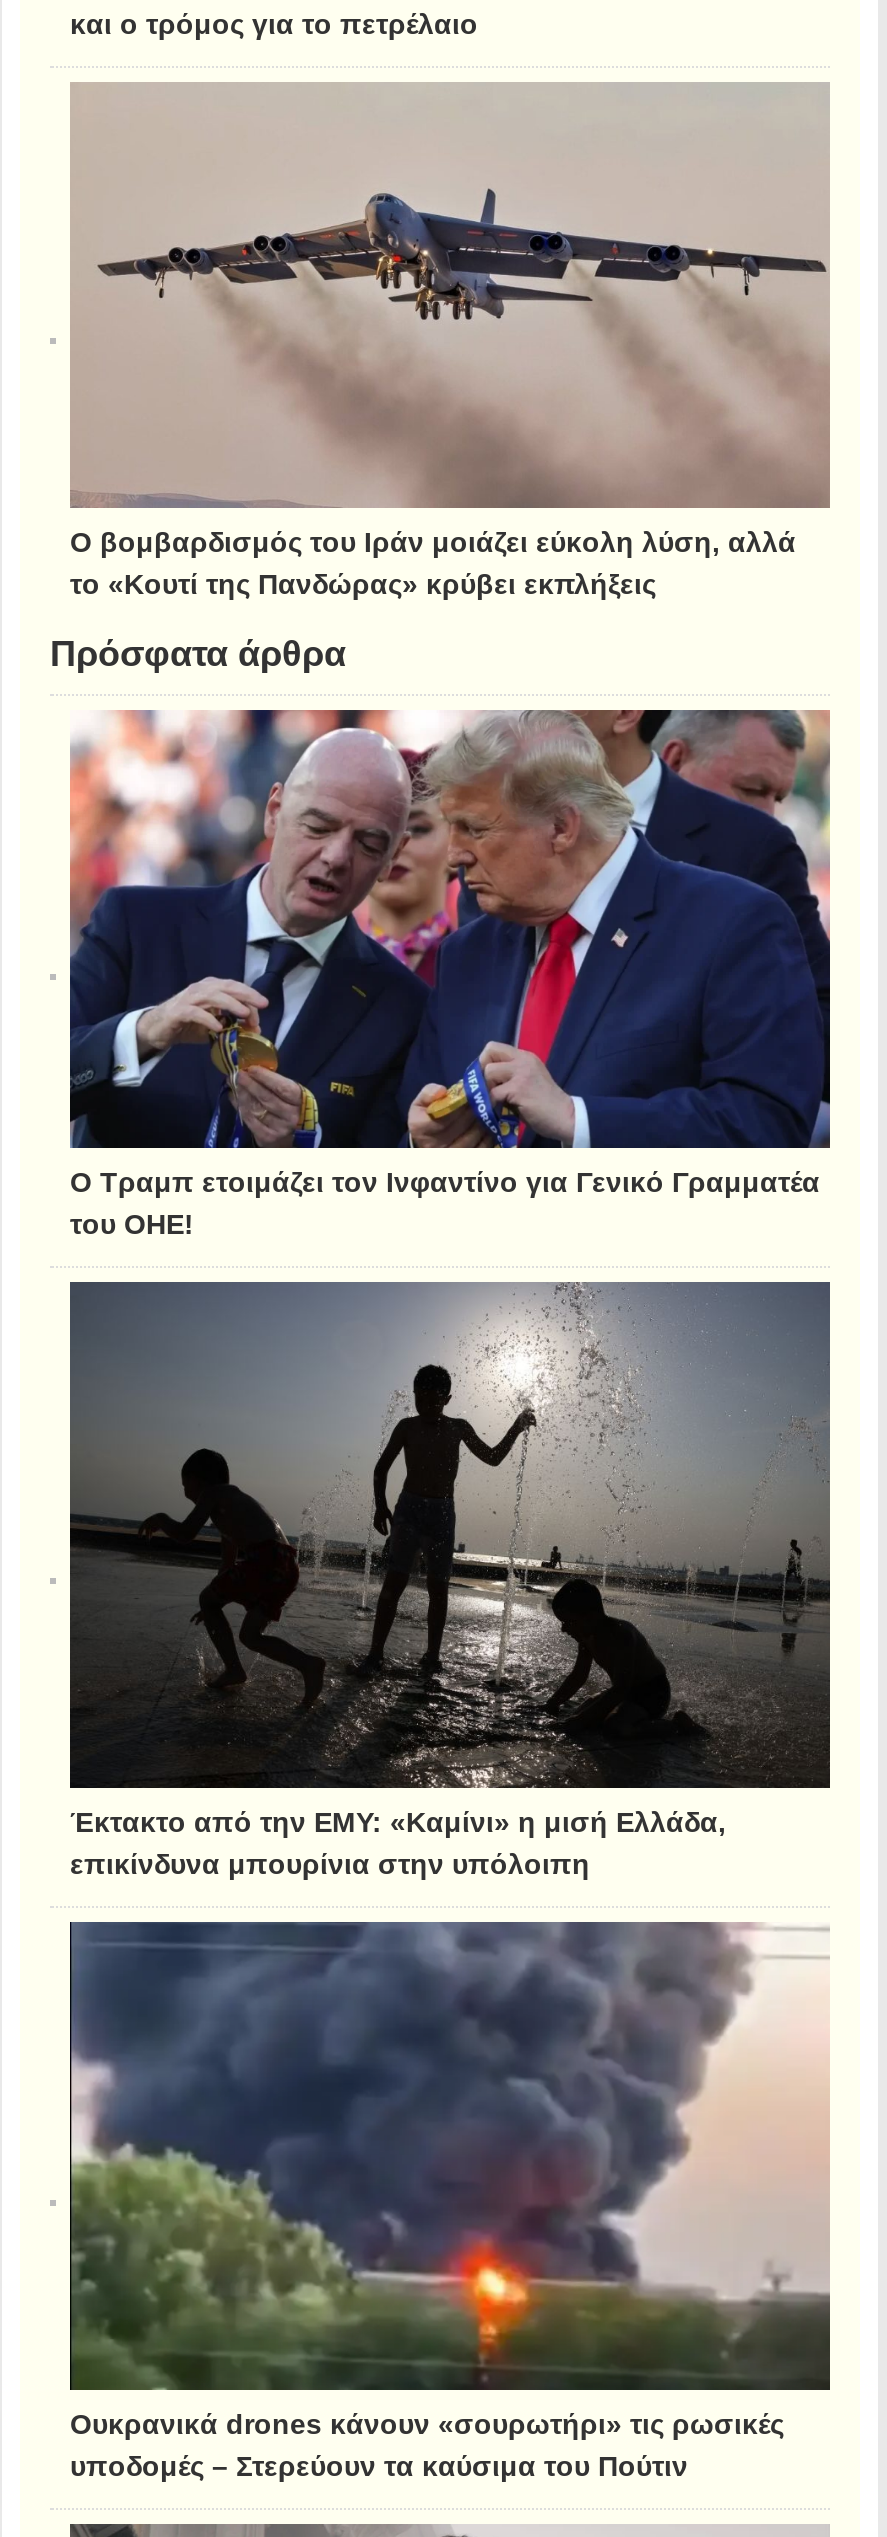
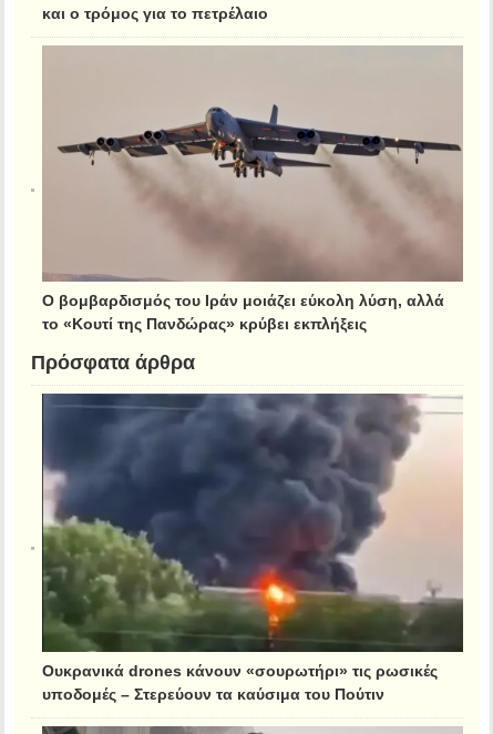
[50,708,832,1236] [image] | Ο Τραμπ ετοιμάζει τον Ινφαντίνο για Γενικό Γραμματέα | του ΟΗΕ! -> none
[50,1280,832,1877] [image] | Έκτακτο από την ΕΜΥ: «Καμίνι» η μισή Ελλάδα, | επικίνδυνα μπουρίνια στην υπόλοιπη -> none

